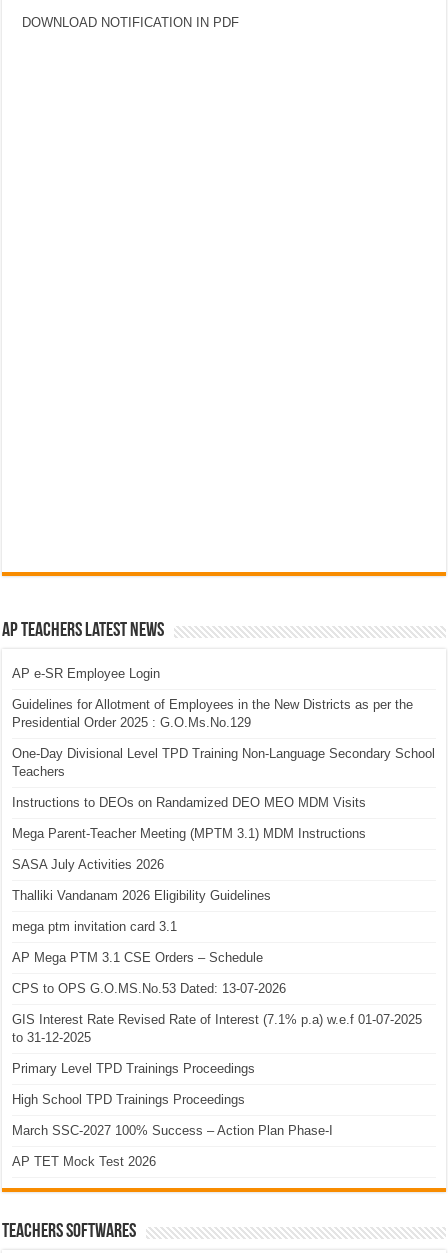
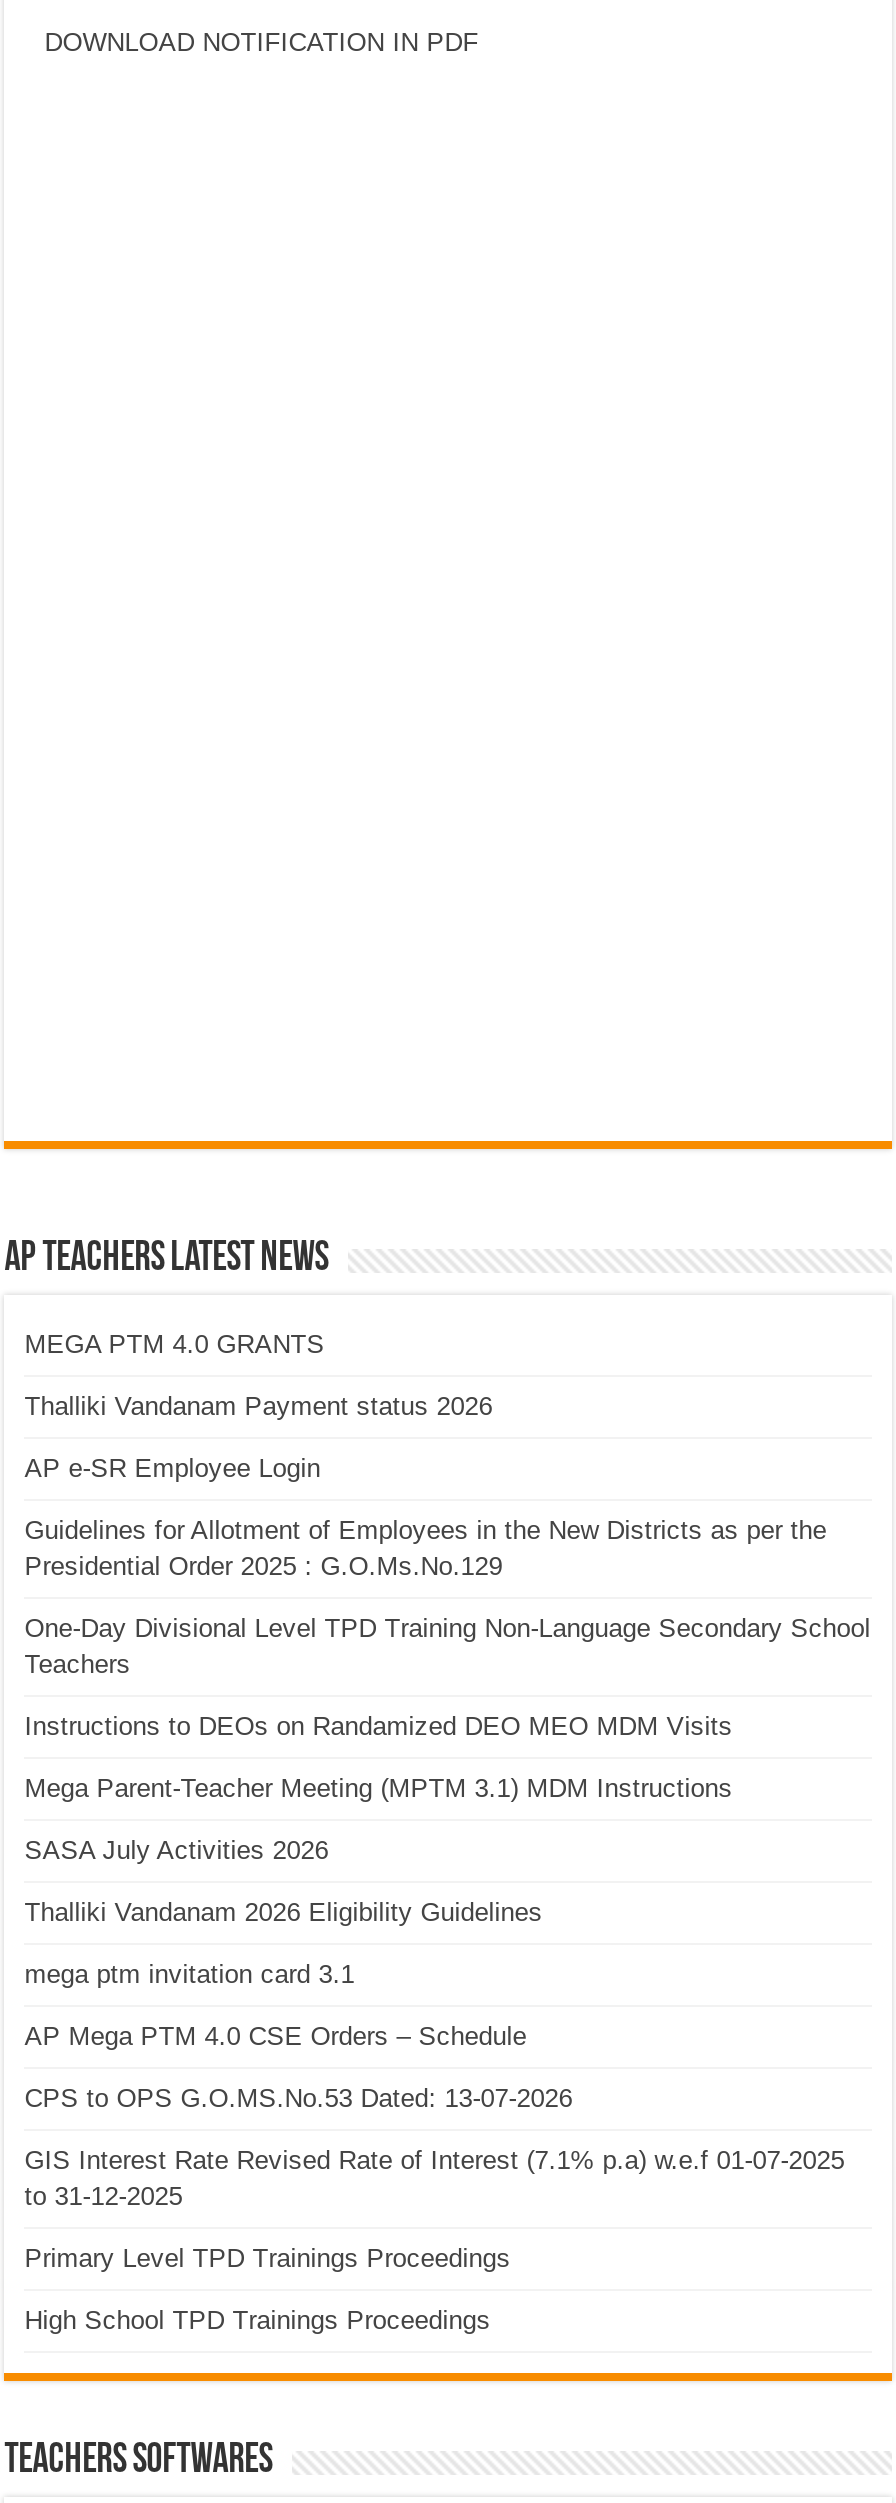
none -> [24,1329,492,1421] MEGA PTM 4.0 GRANTS | Thalliki Vandanam Payment status 2026
moved [12,666,435,934] -> [24,1453,870,1989]: AP e-SR Employee Login | Guidelines for Allotment of Employees in the New Districts as per the | Presidential Order 2025 : G.O.Ms.No.129 | ... | Thalliki Vandanam 2026 Eligibility Guidelines | mega ptm invitation card 3.1
[12,950,263,965] AP Mega PTM 3.1 CSE Orders – Schedule -> [24,2021,526,2051] AP Mega PTM 4.0 CSE Orders – Schedule
moved [12,981,422,1107] -> [24,2083,844,2335]: CPS to OPS G.O.MS.No.53 Dated: 13-07-2026 | GIS Interest Rate Revised Rate of Interest (7.1% p.a) w.e.f 01-07-2025 | to 31-12-2025 | Primary Level TPD Trainings Proceedings | High School TPD Trainings Proceedings
[12,1123,333,1169] March SSC-2027 100% Success – Action Plan Phase-I | AP TET Mock Test 2026 -> none

